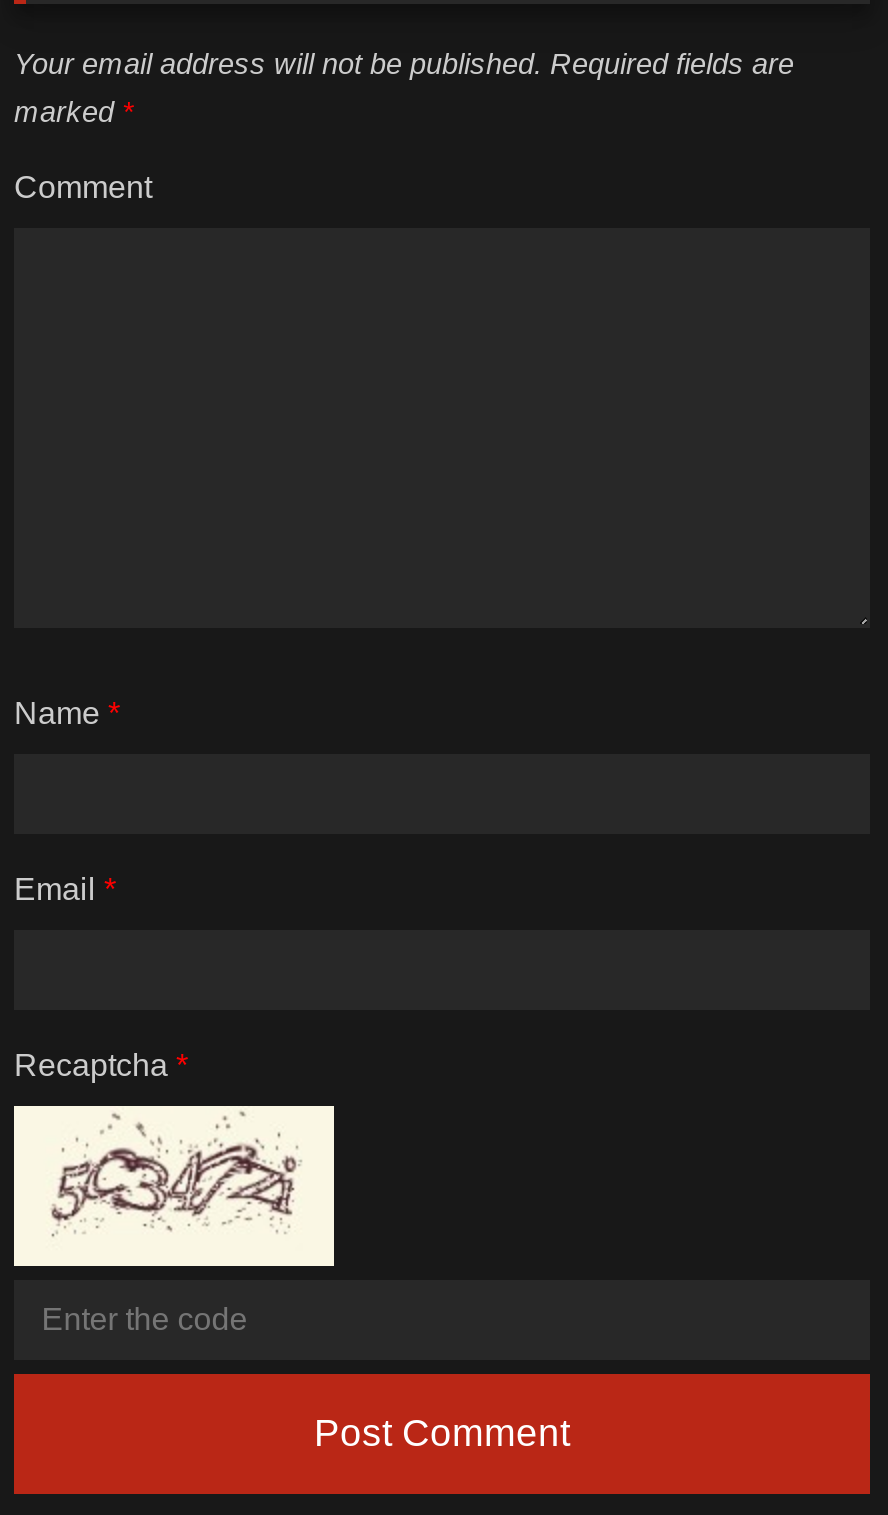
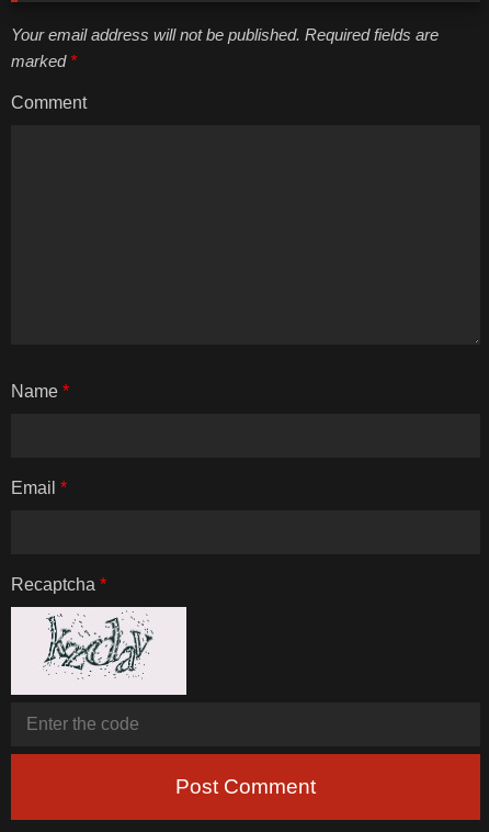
[50,1112,300,1236] [image] -> [32,611,167,679] [image]

